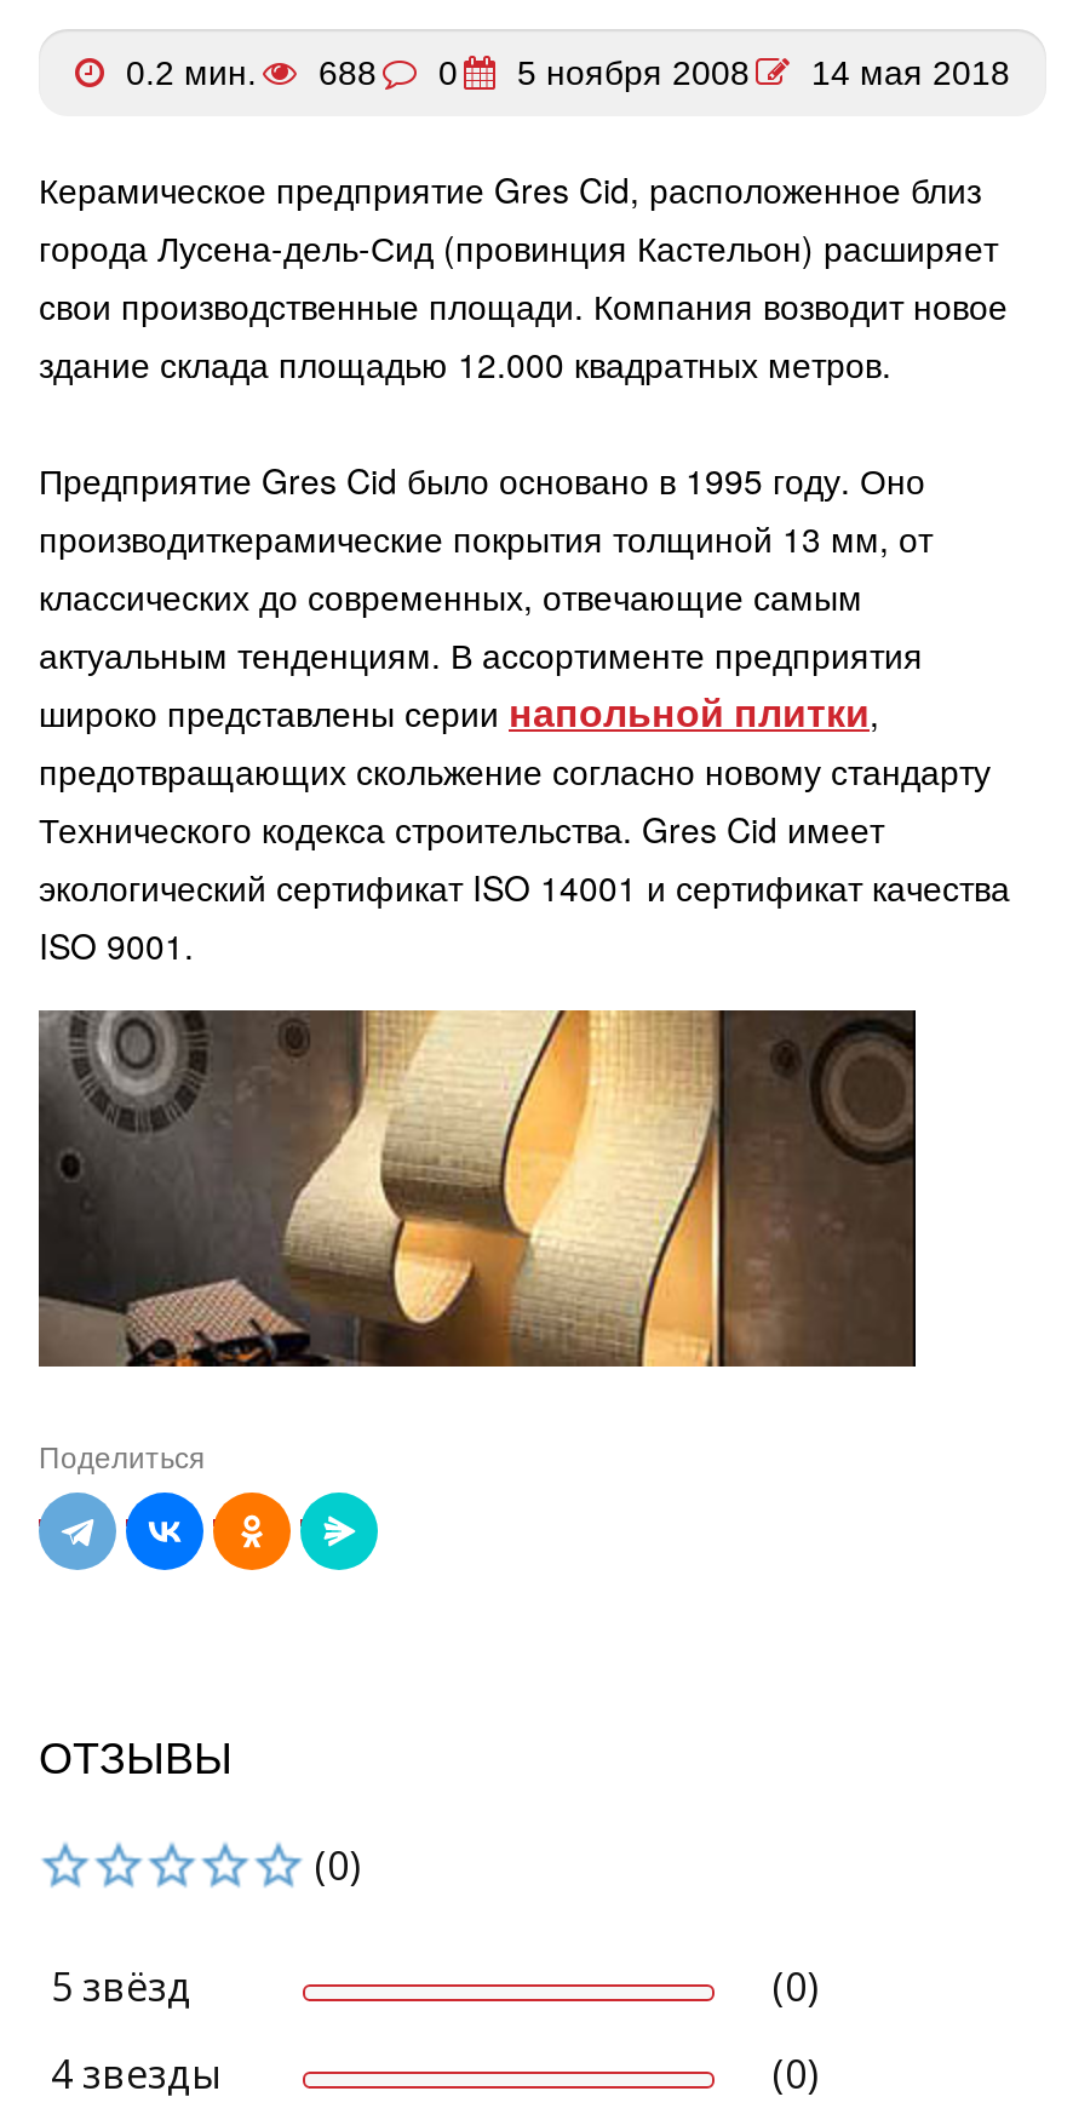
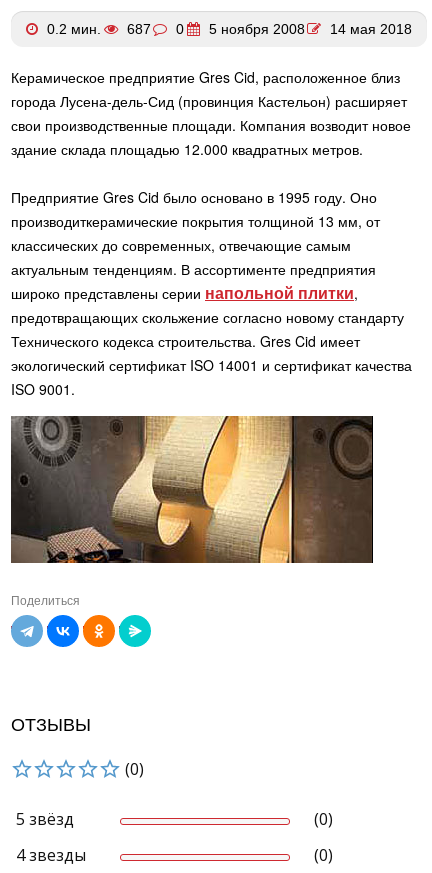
[116,53,1010,92] 0.2 мин. 688 0 5 ноября 2008 14 мая 2018 -> [43,21,412,37] 0.2 мин. 687 0 5 ноября 2008 14 мая 2018

